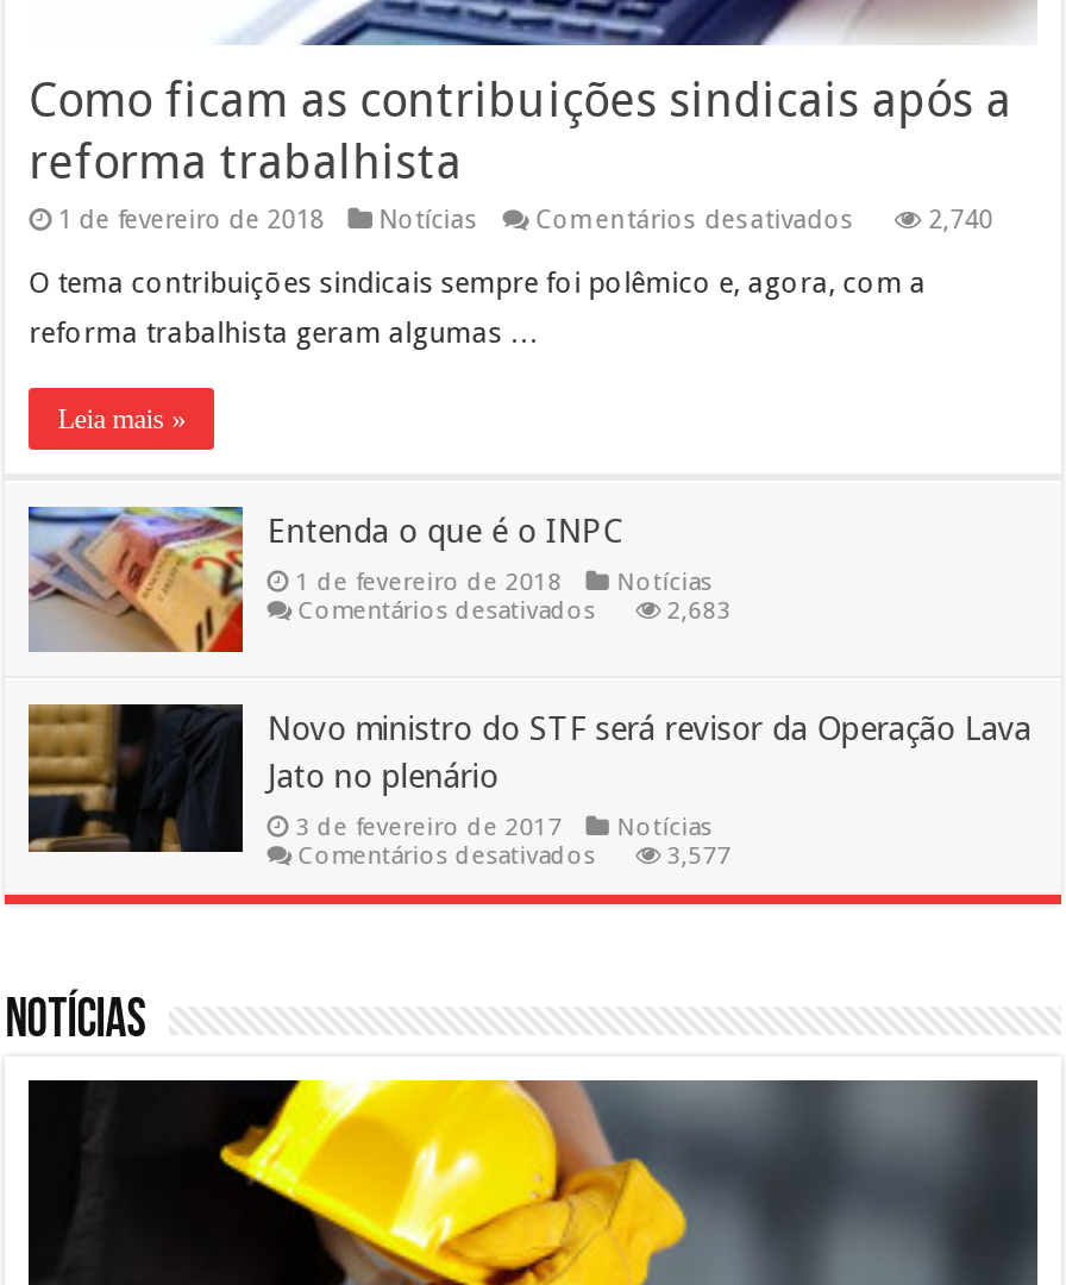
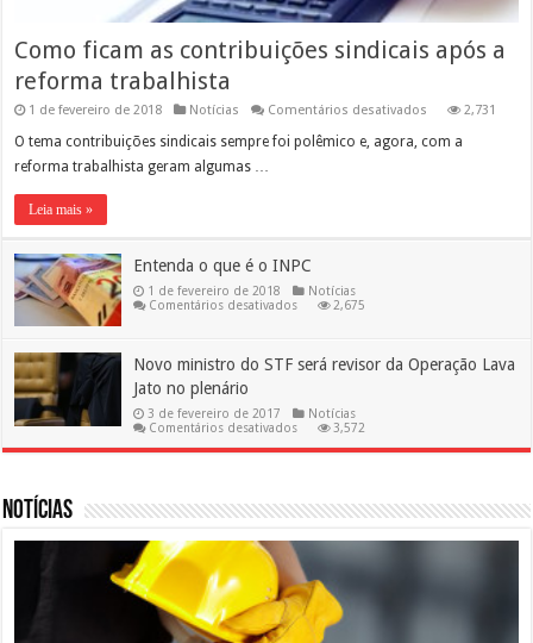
[928,205,993,236] 2,740 -> [464,102,496,118] 2,731
[667,595,731,623] 2,683 -> [333,298,365,312] 2,675
[667,841,731,869] 3,577 -> [333,421,365,435] 3,572

